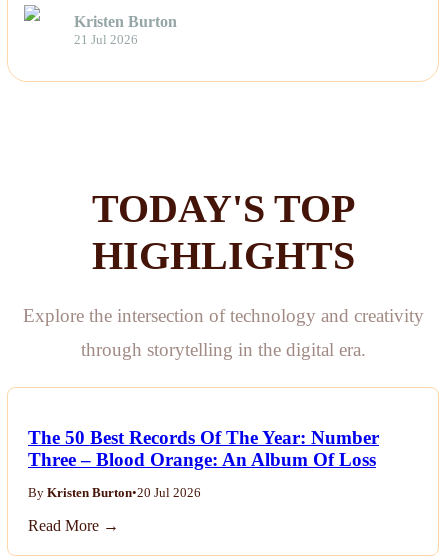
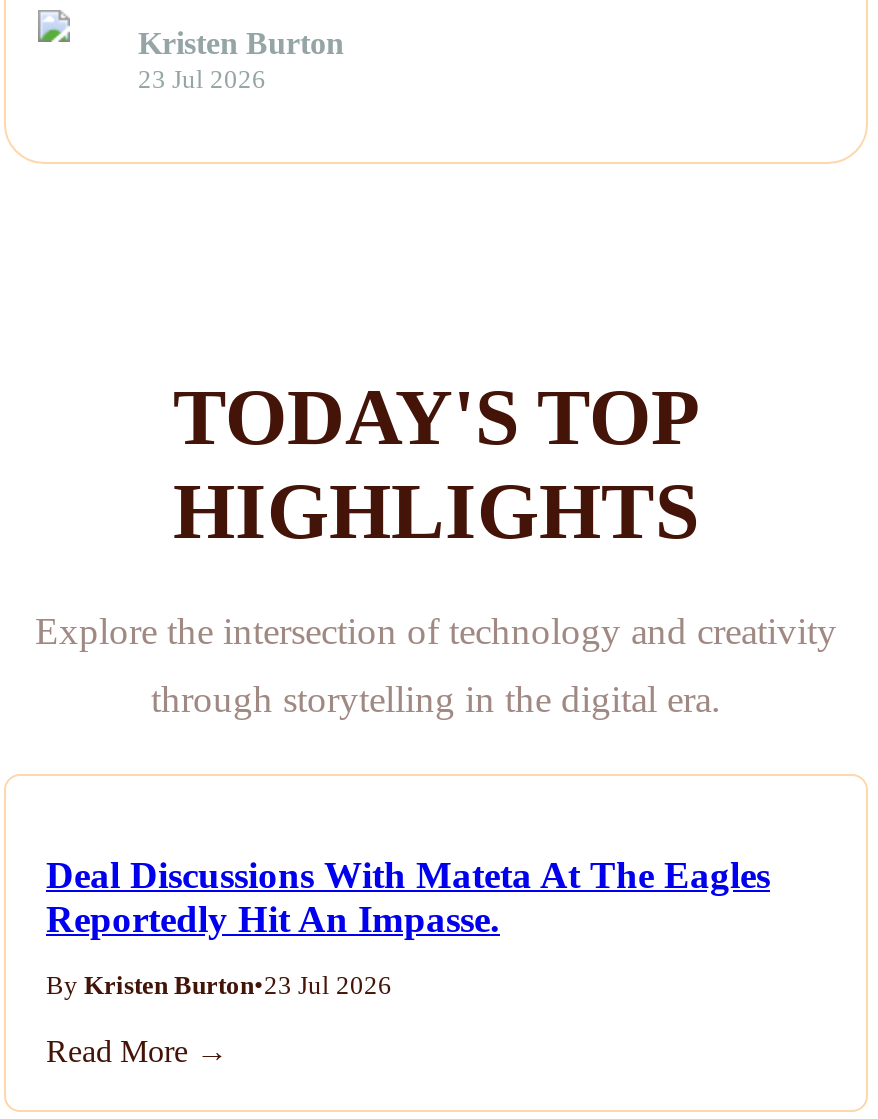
[74,33,138,47] 21 Jul 2026 -> [138,67,266,95] 23 Jul 2026
[28,427,379,470] The 50 Best Records Of The Year: Number | Three – Blood Orange: An Album Of Loss -> [46,855,770,941] Deal Discussions With Mateta At The Eagles | Reportedly Hit An Impasse.
[28,486,201,500] By Kristen Burton•20 Jul 2026 -> [46,973,392,1001] By Kristen Burton•23 Jul 2026

